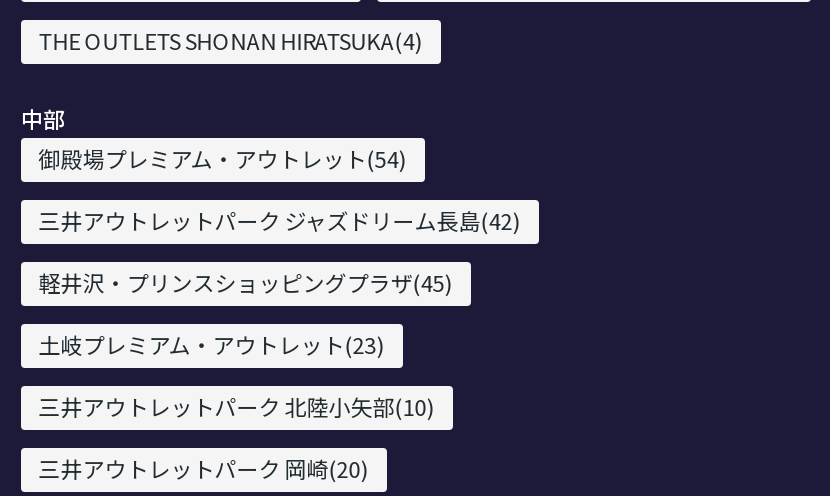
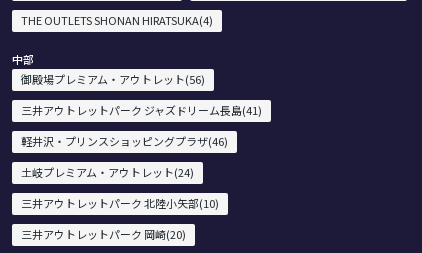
[39,142,407,174] 御殿場プレミアム・アウトレット(54) -> [21,71,205,87] 御殿場プレミアム・アウトレット(56)
[39,204,521,236] 三井アウトレットパーク ジャズドリーム長島(42) -> [21,102,262,118] 三井アウトレットパーク ジャズドリーム長島(41)
[39,266,453,298] 軽井沢・プリンスショッピングプラザ(45) -> [21,133,228,149] 軽井沢・プリンスショッピングプラザ(46)
[39,328,385,360] 土岐プレミアム・アウトレット(23) -> [21,164,194,180] 土岐プレミアム・アウトレット(24)

